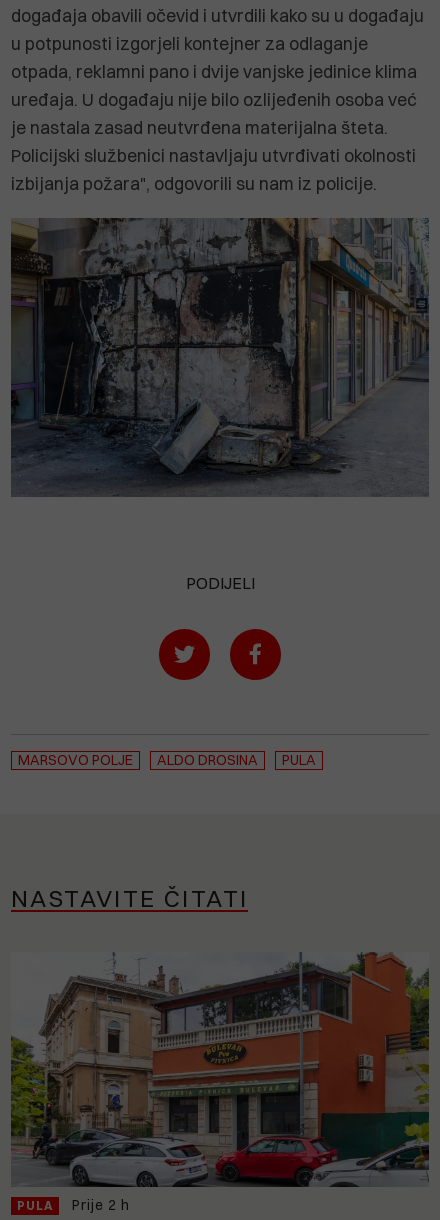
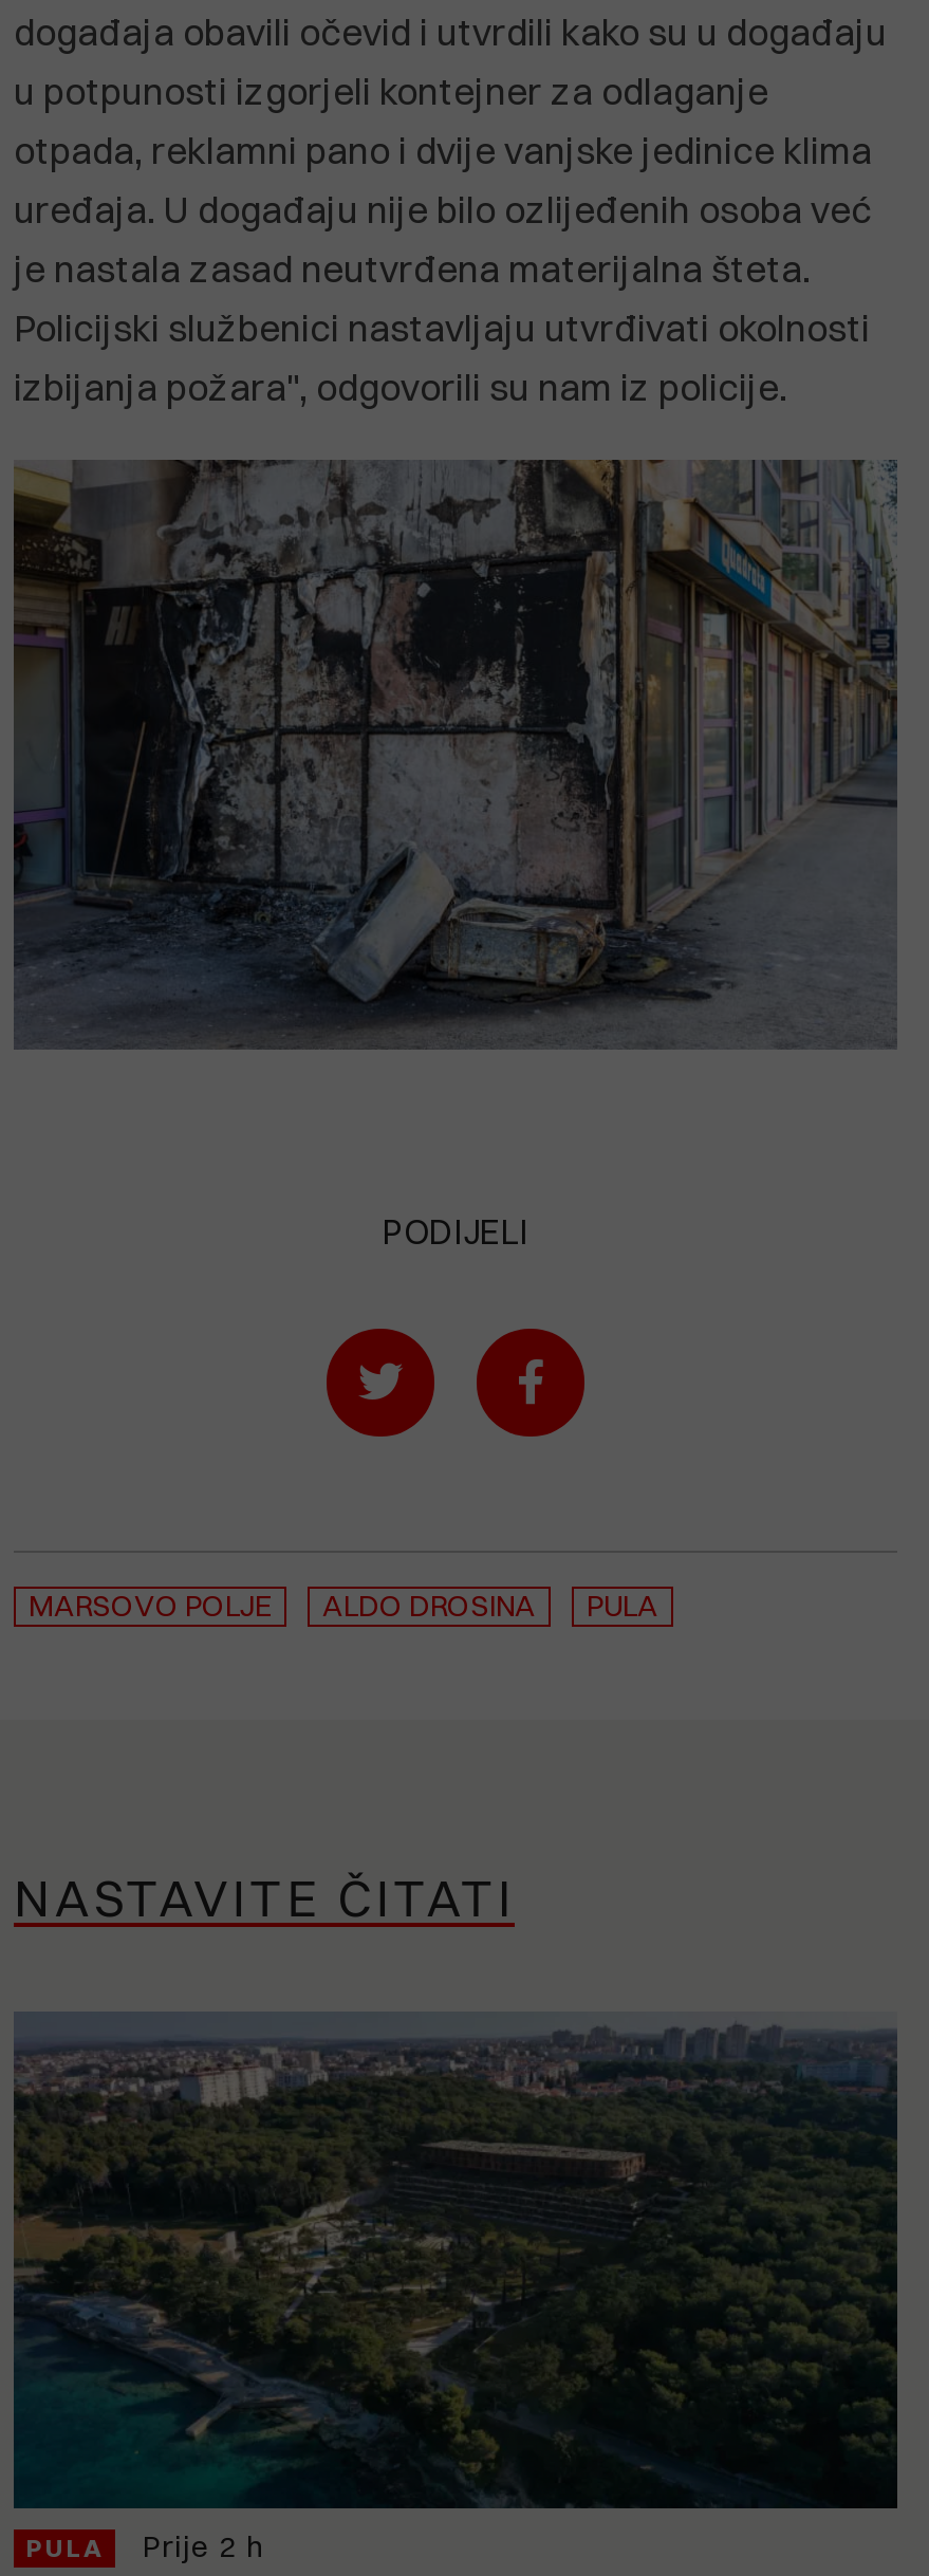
[10,951,430,1188] [image] -> [12,2010,899,2512] [image]

